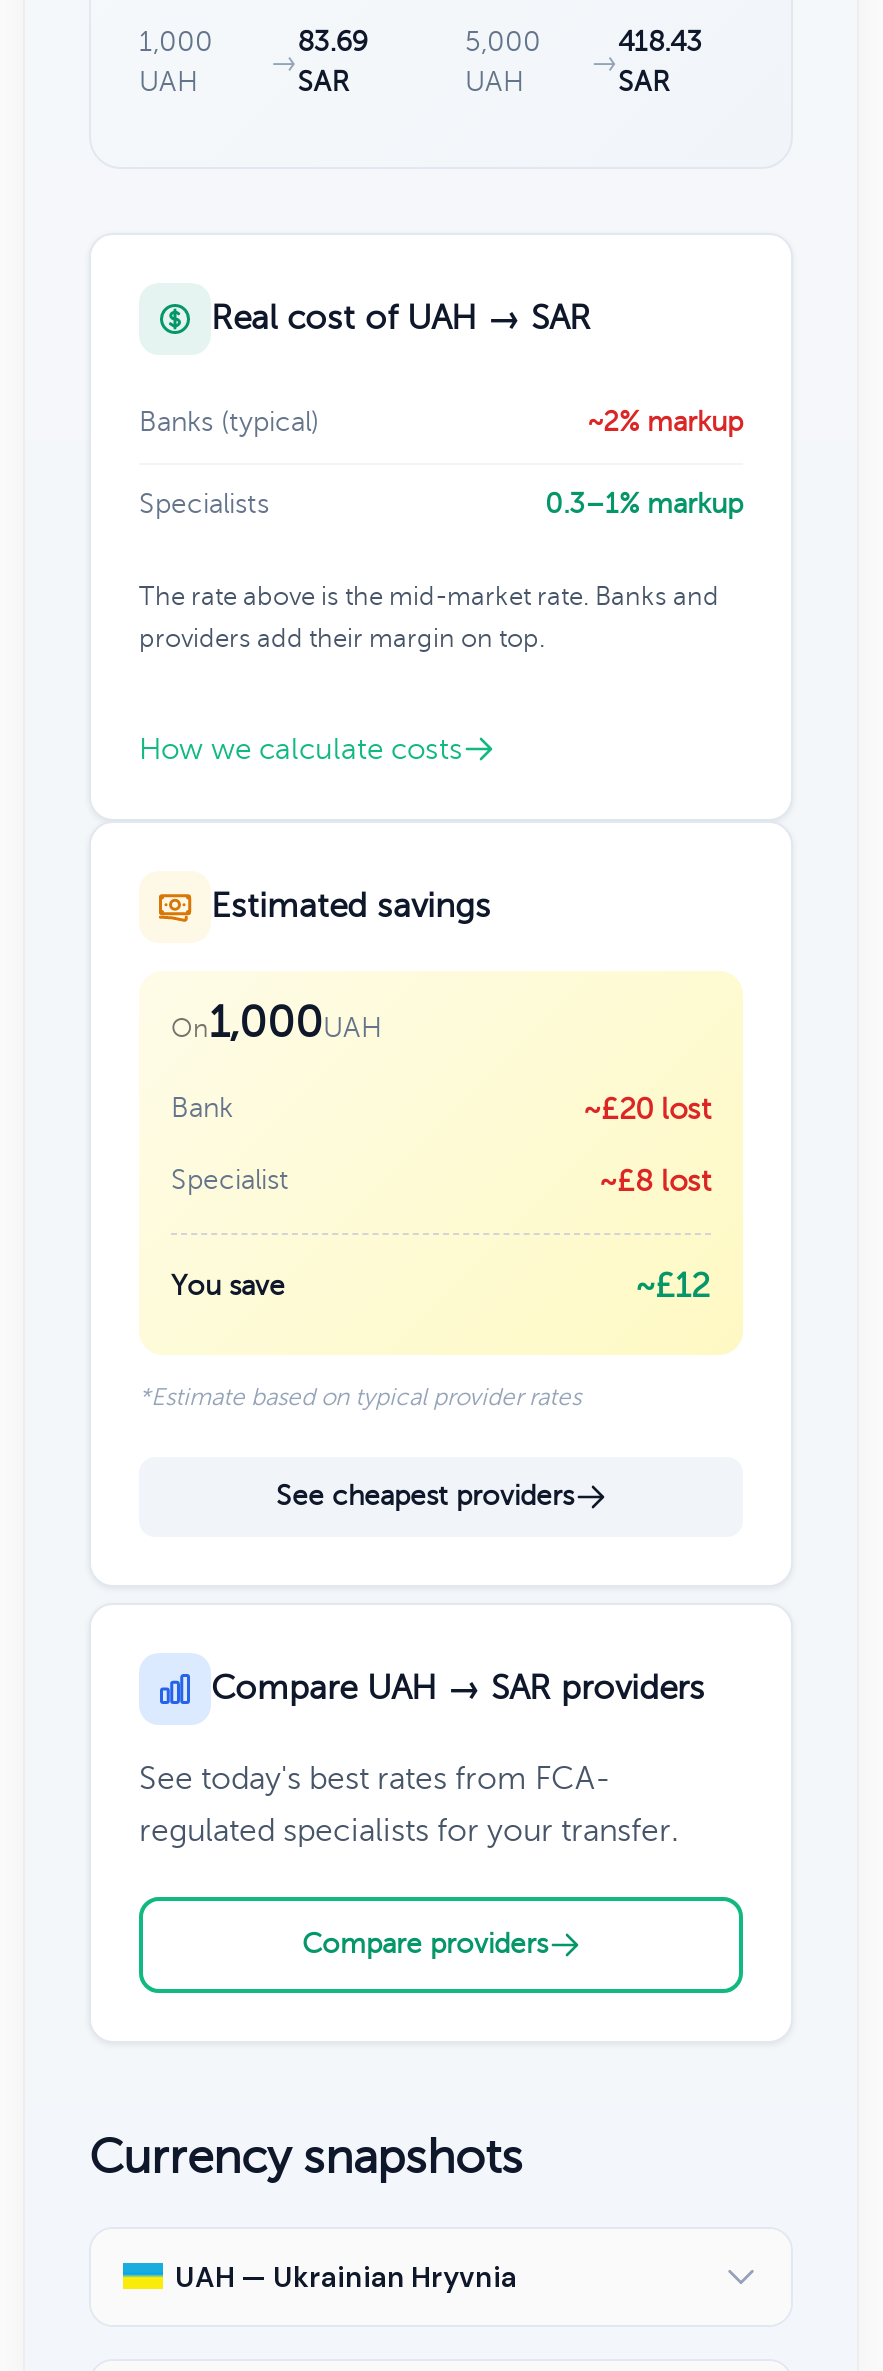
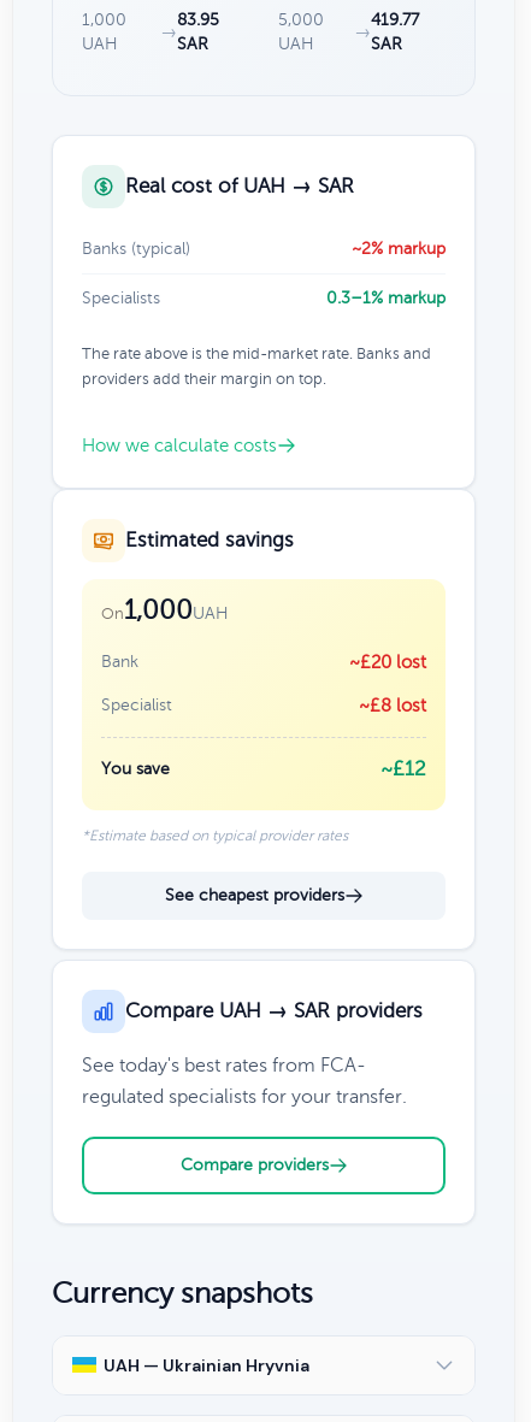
[297,26,367,56] 83.69 -> [177,10,219,28] 83.95
[618,26,702,56] 418.43 -> [371,10,420,28] 419.77

